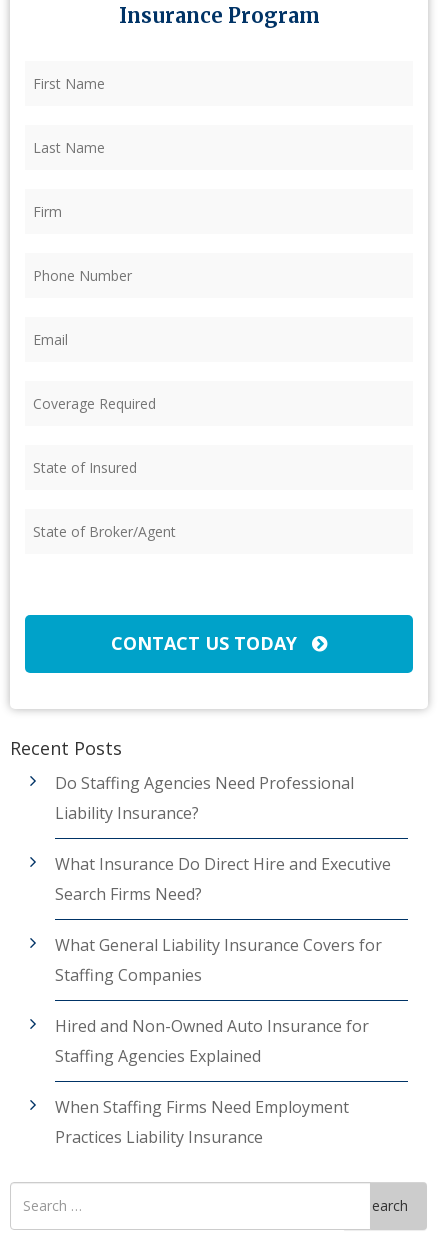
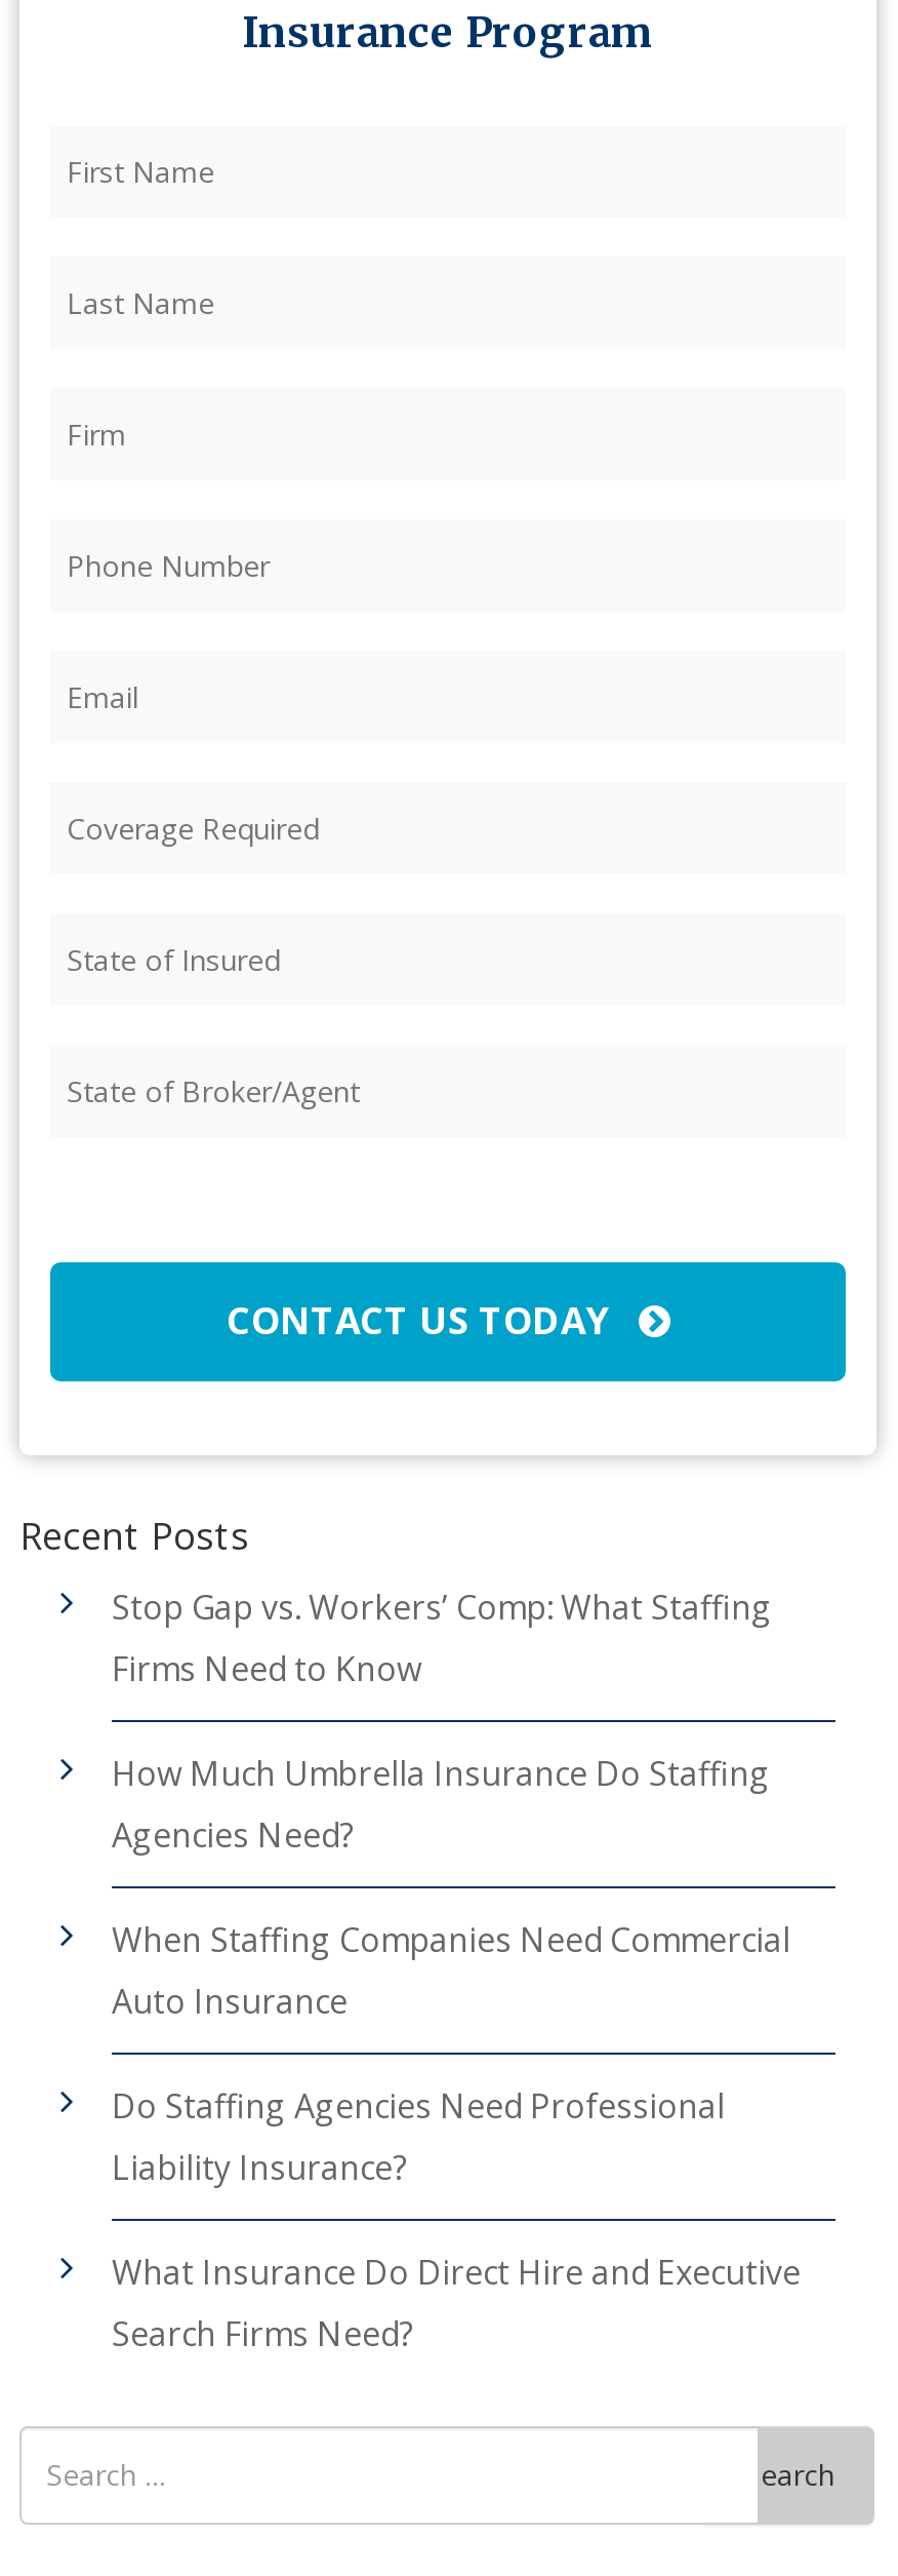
none -> [112,1585,790,2024] Stop Gap vs. Workers’ Comp: What Staffing | Firms Need to Know | How Much Umbrella Insurance Do Staffing | Agencies Need? | When Staffing Companies Need Commercial | Auto Insurance
moved [55,772,391,905] -> [112,2083,801,2356]: Do Staffing Agencies Need Professional | Liability Insurance? | What Insurance Do Direct Hire and Executive | Search Firms Need?
[55,934,382,1148] What General Liability Insurance Covers for | Staffing Companies | Hired and Non-Owned Auto Insurance for | Staffing Agencies Explained | When Staffing Firms Need Employment | Practices Liability Insurance -> none

